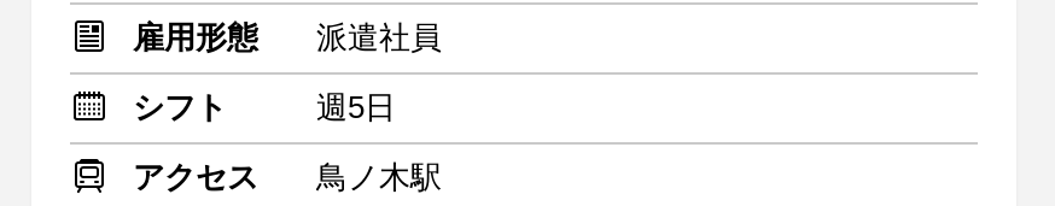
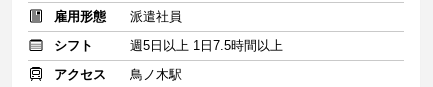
[316,89,396,126] 週5日 -> [130,38,283,53] 週5日以上 1日7.5時間以上

